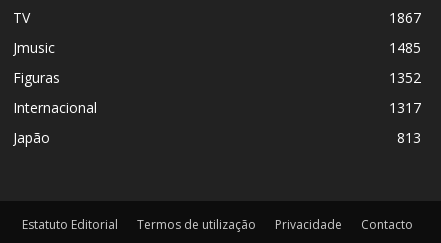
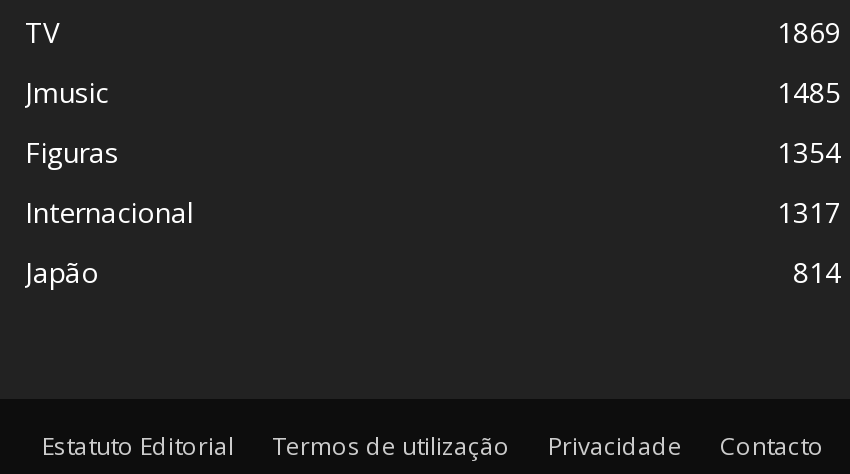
[389,8,421,27] 1867 -> [777,14,841,52] 1869
[389,68,421,87] 1352 -> [777,134,841,172] 1354
[397,128,421,147] 813 -> [793,254,841,292] 814

